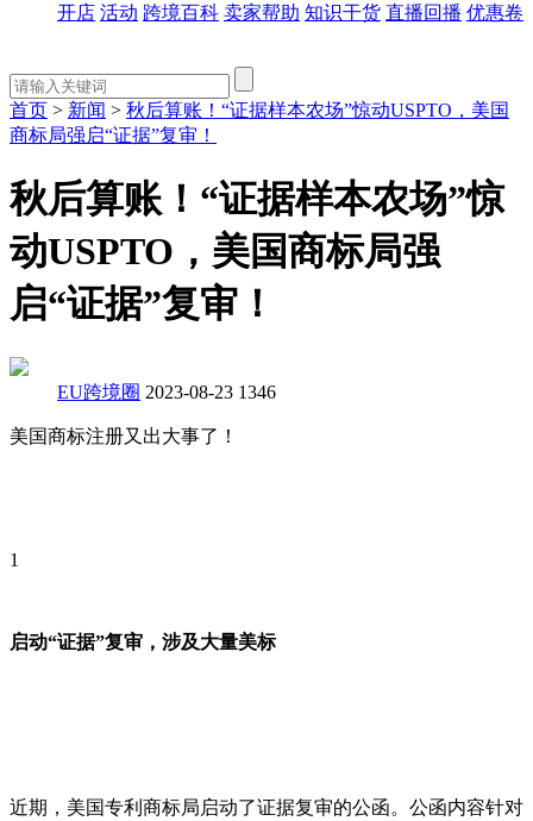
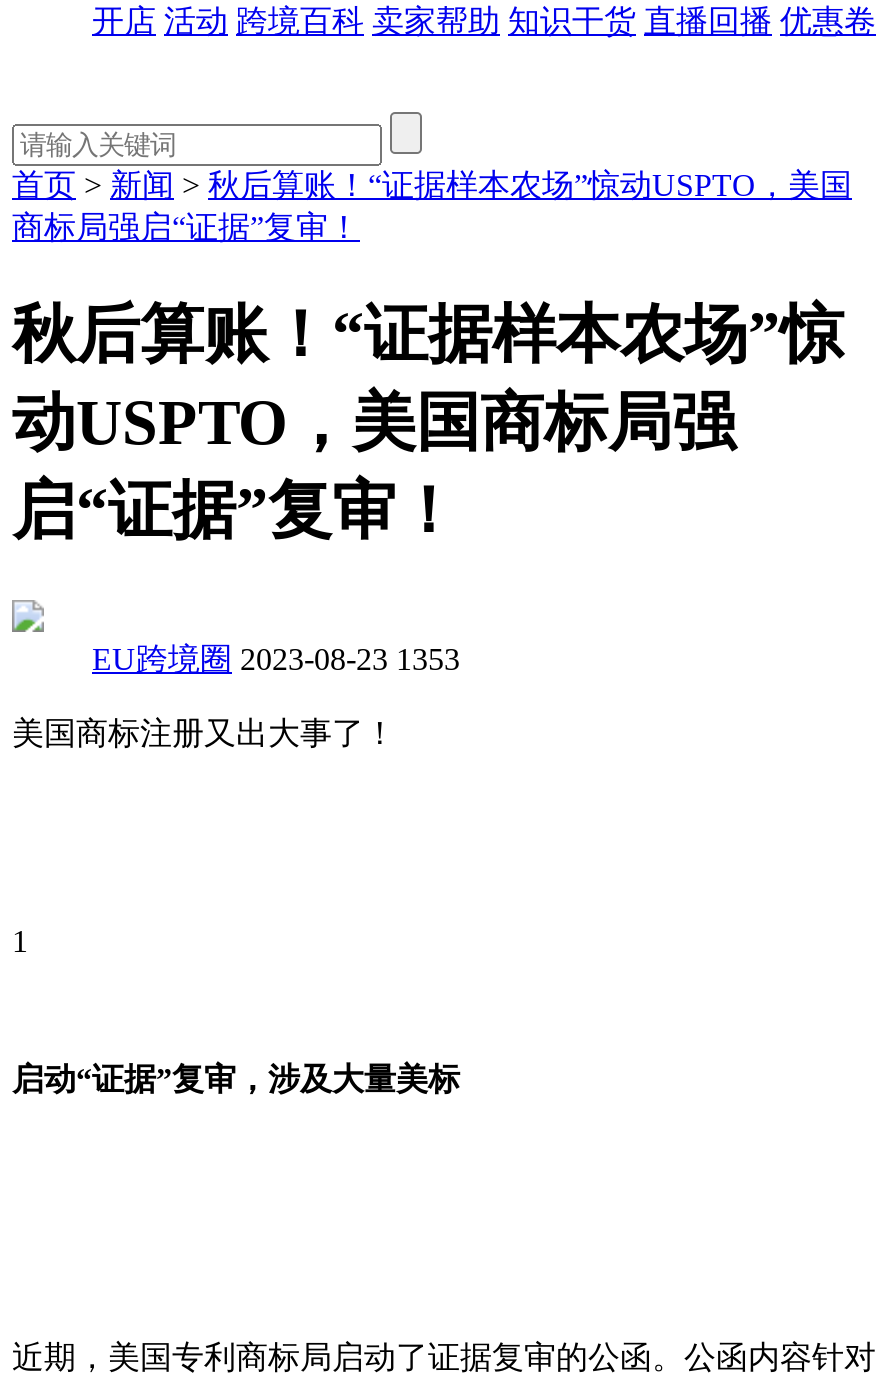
[57,382,276,402] EU跨境圈 2023-08-23 1346 -> [92,642,460,676] EU跨境圈 2023-08-23 1353

